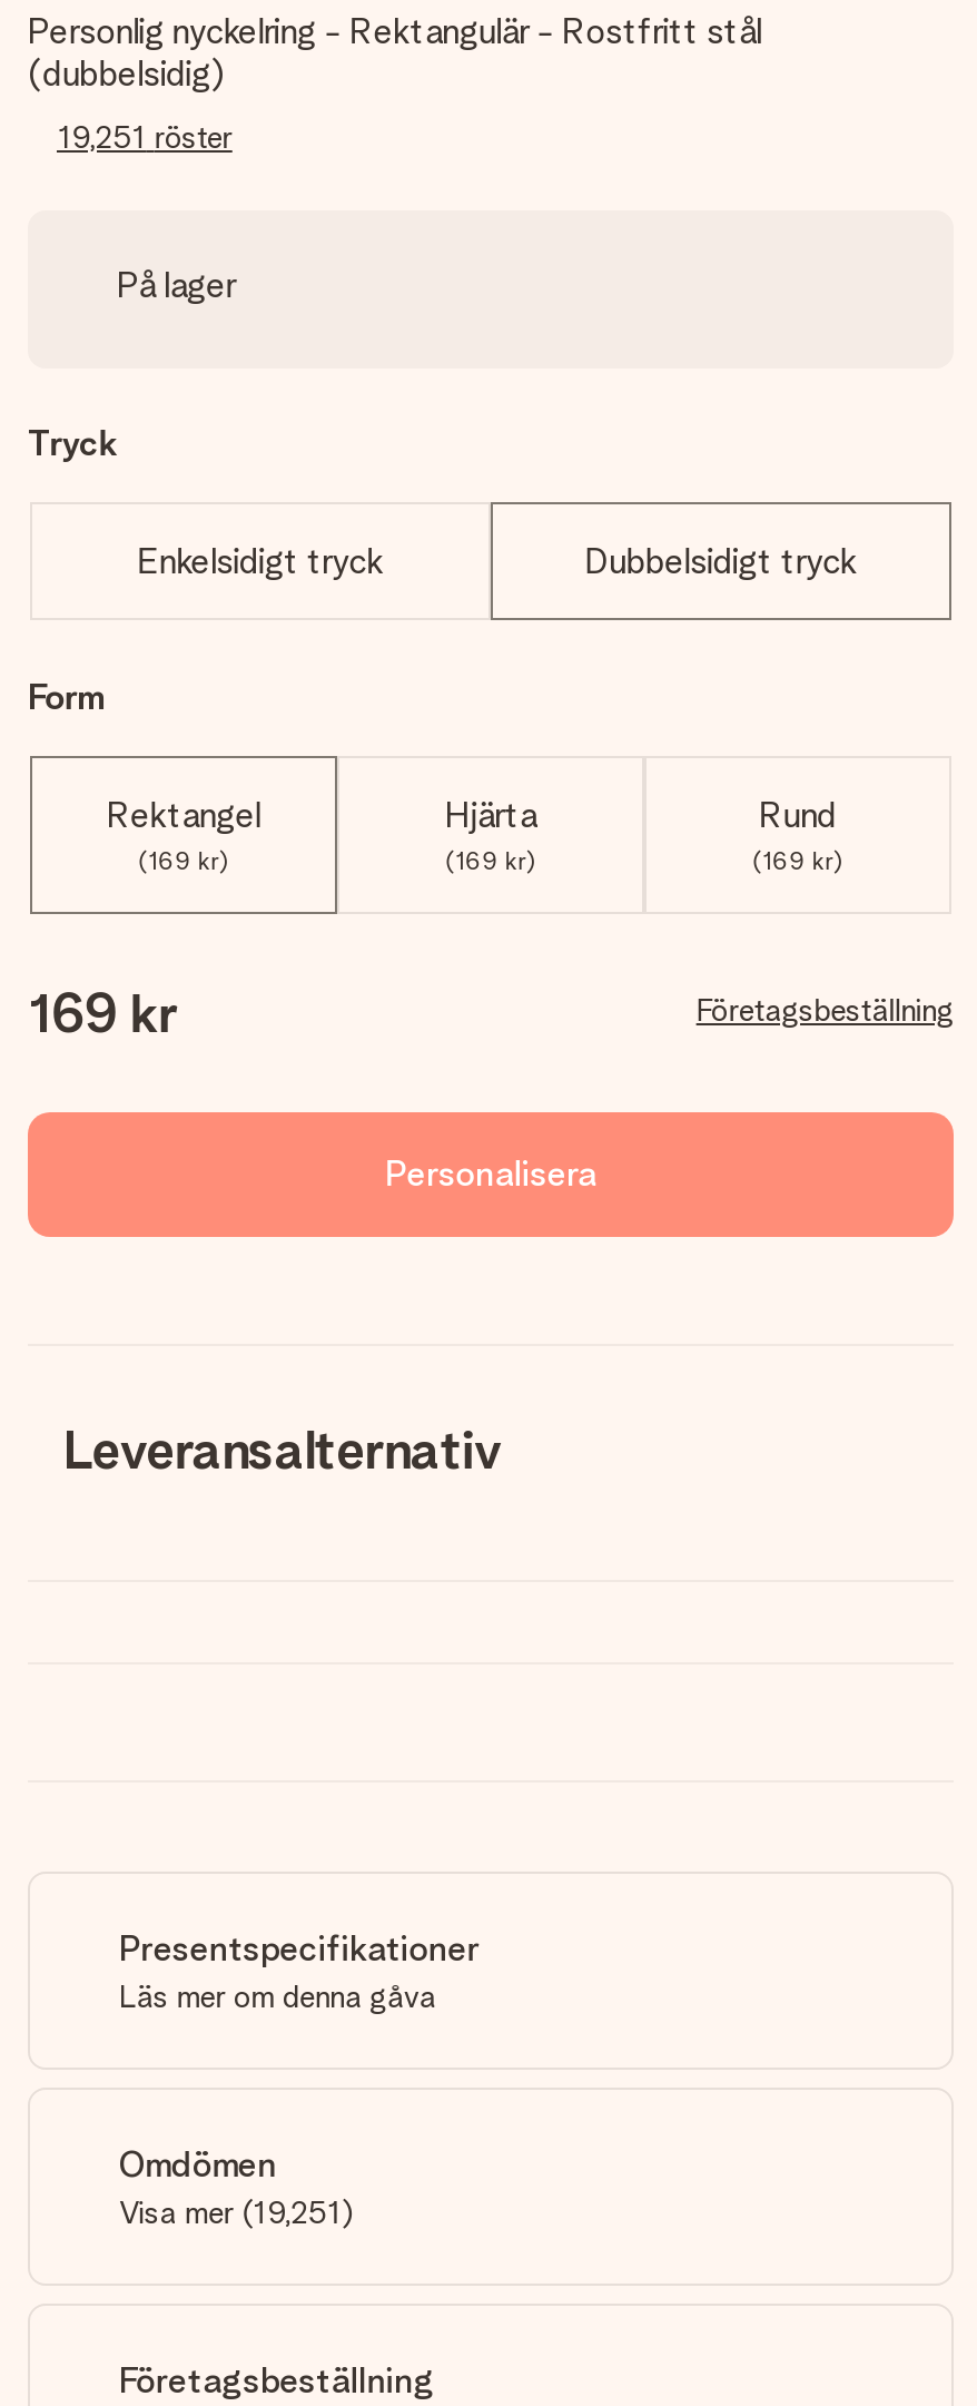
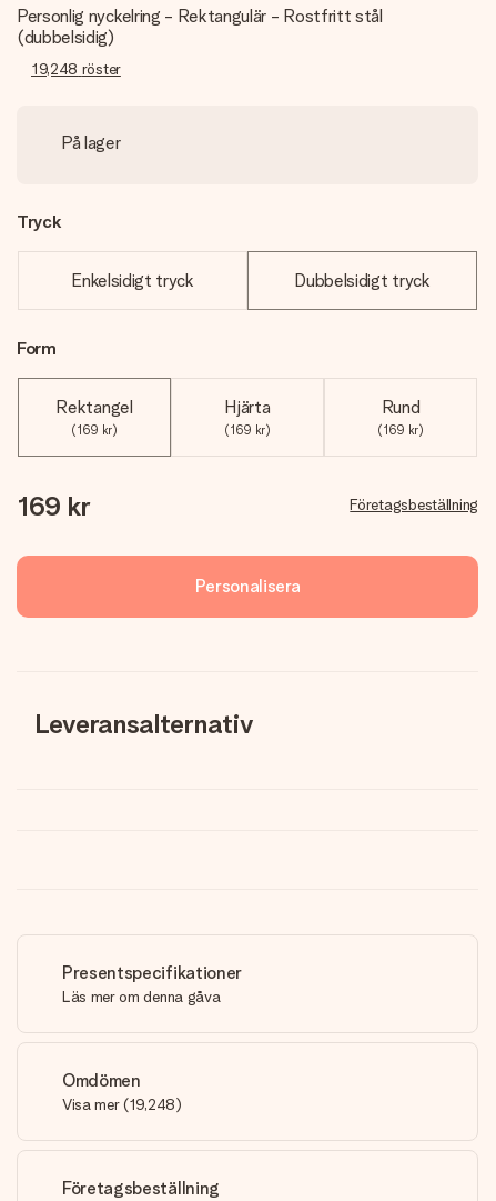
[57,119,232,155] 19,251 röster -> [31,60,121,78] 19,248 röster
[119,2194,354,2230] Visa mer (19,251) -> [62,1095,181,1113] Visa mer (19,248)

